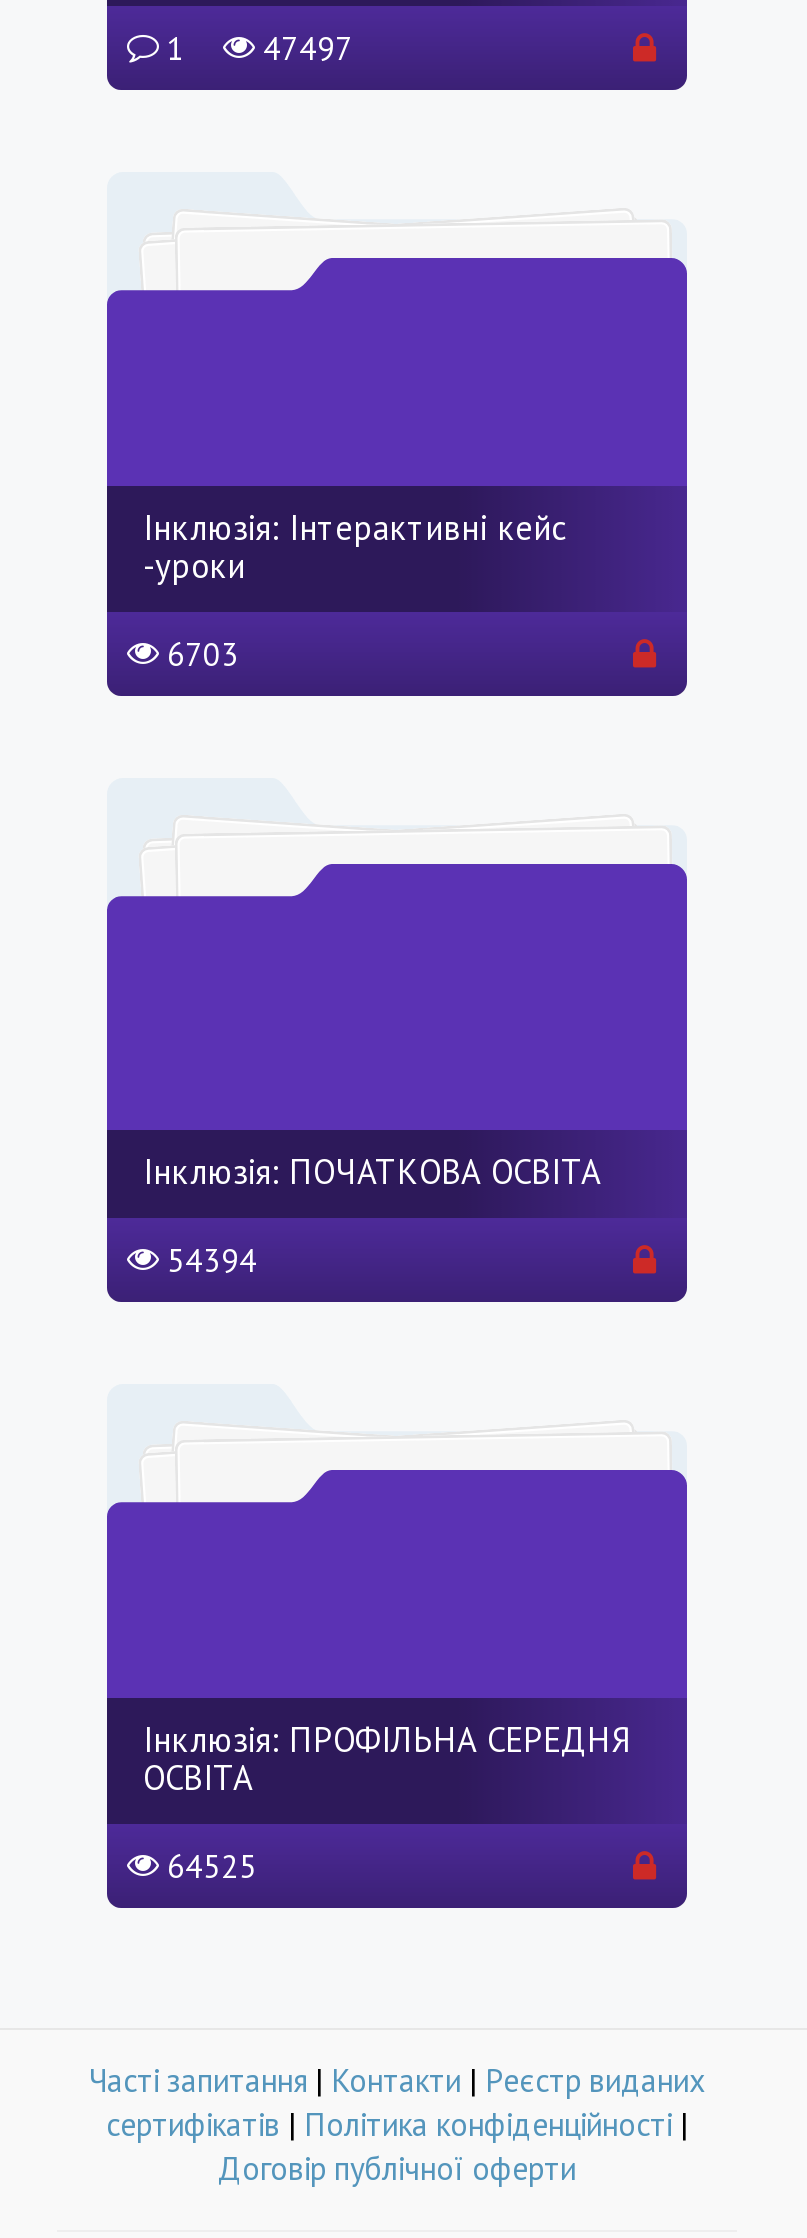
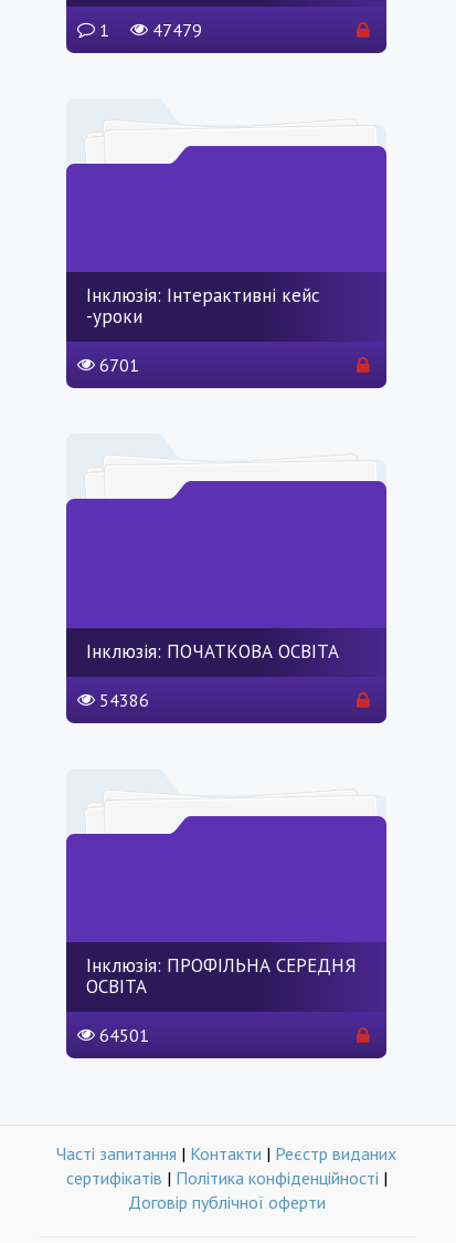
[159,28,353,68] 1 47497 -> [95,19,202,41] 1 47479
[159,634,239,674] 6703 -> [95,354,139,376] 6701
[159,1240,257,1280] 54394 -> [95,689,149,711] 54386
[159,1846,257,1886] 64525 -> [95,1024,149,1046] 64501

